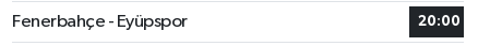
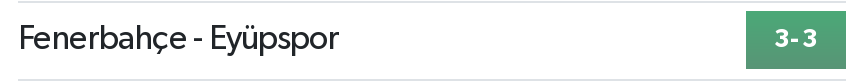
[418,15,461,28] 20:00 -> [774,27,818,53] 3-3

